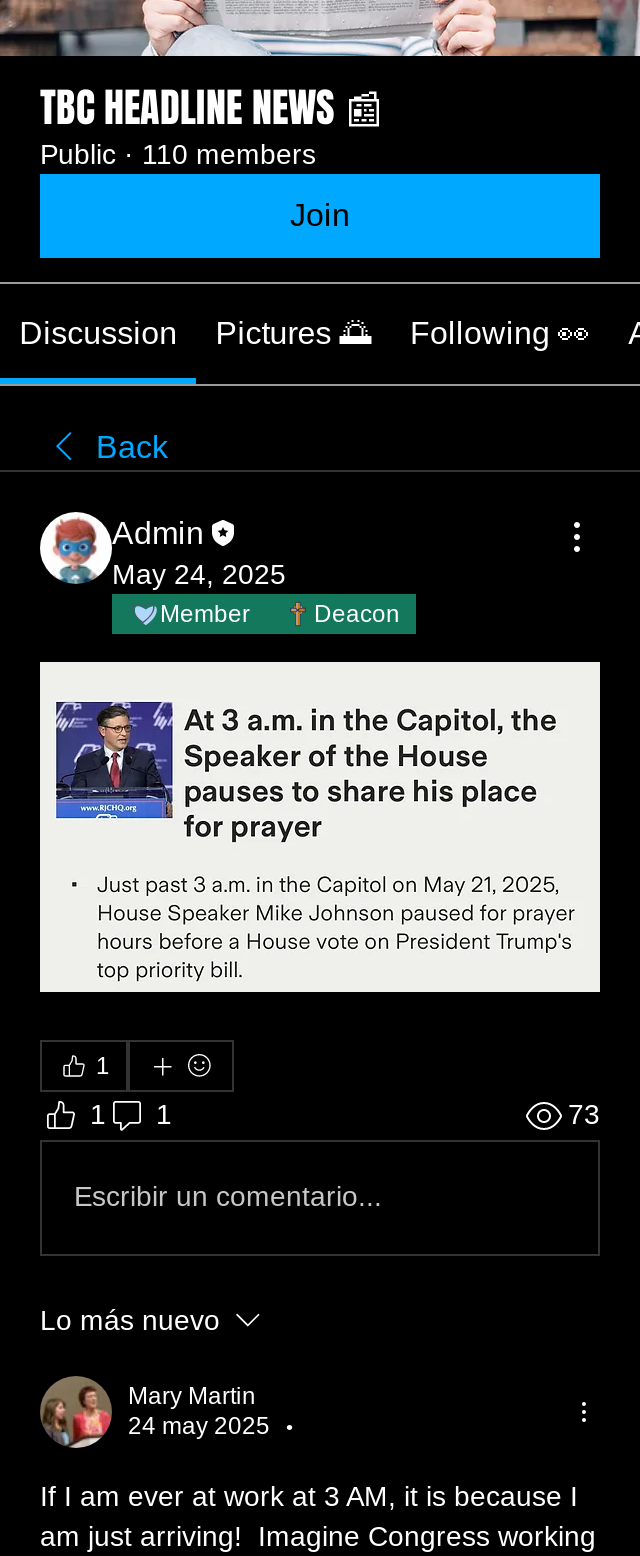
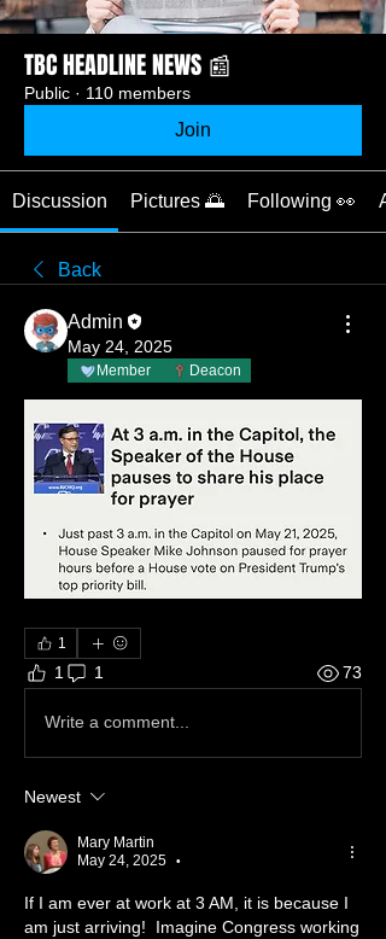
[74,1181,382,1213] Escribir un comentario... -> [45,713,189,732] Write a comment...
[40,1304,220,1336] Lo más nuevo -> [24,787,81,806] Newest
[128,1412,270,1440] 24 may 2025 -> [77,852,166,869] May 24, 2025

